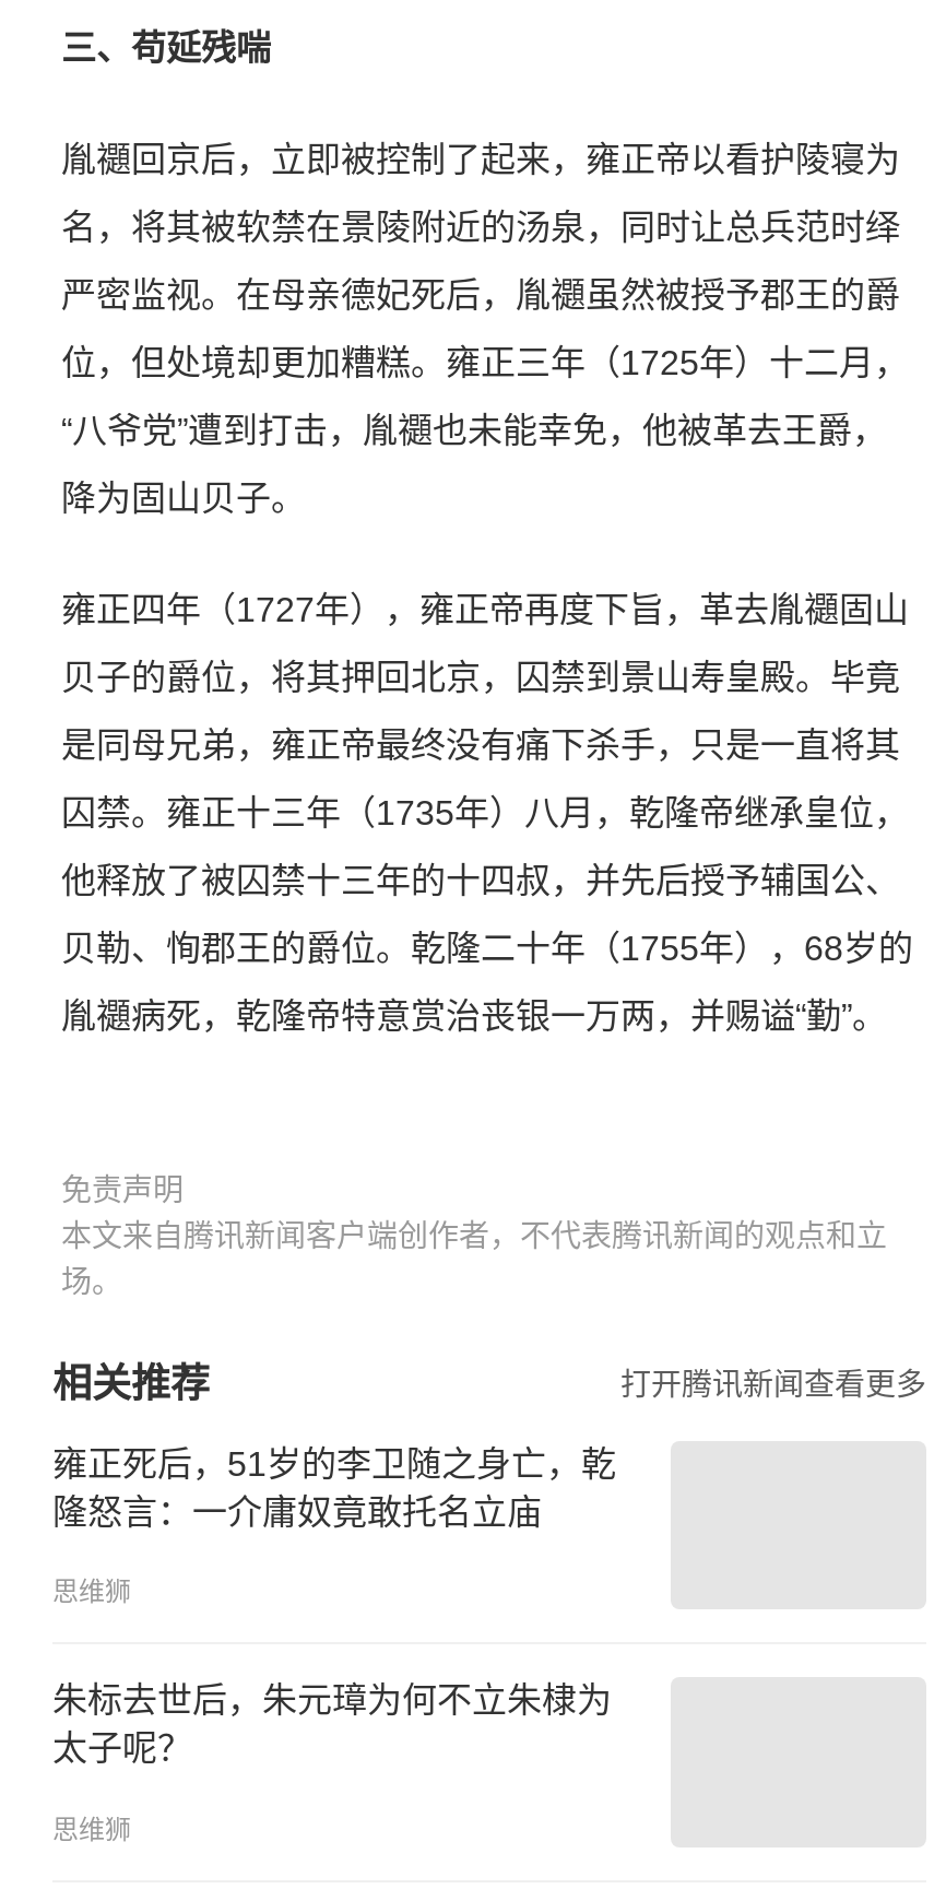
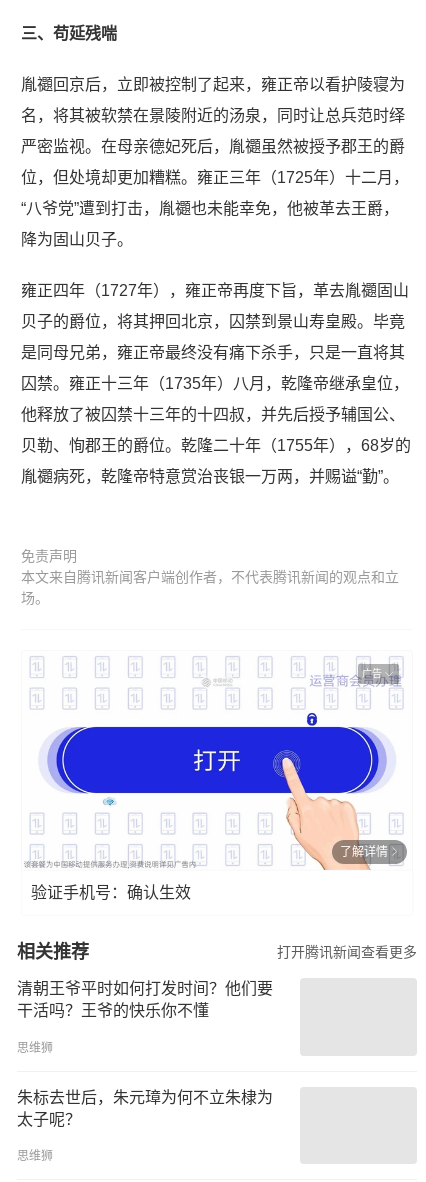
none -> [21,713,388,901] [image] | 了解详情 | 验证手机号：确认生效
none -> [362,668,382,679] 广告
[52,1444,616,1530] 雍正死后，51岁的李卫随之身亡，乾 | 隆怒言：一介庸奴竟敢托名立庙 -> [17,980,273,1019] 清朝王爷平时如何打发时间？他们要 | 干活吗？王爷的快乐你不懂

